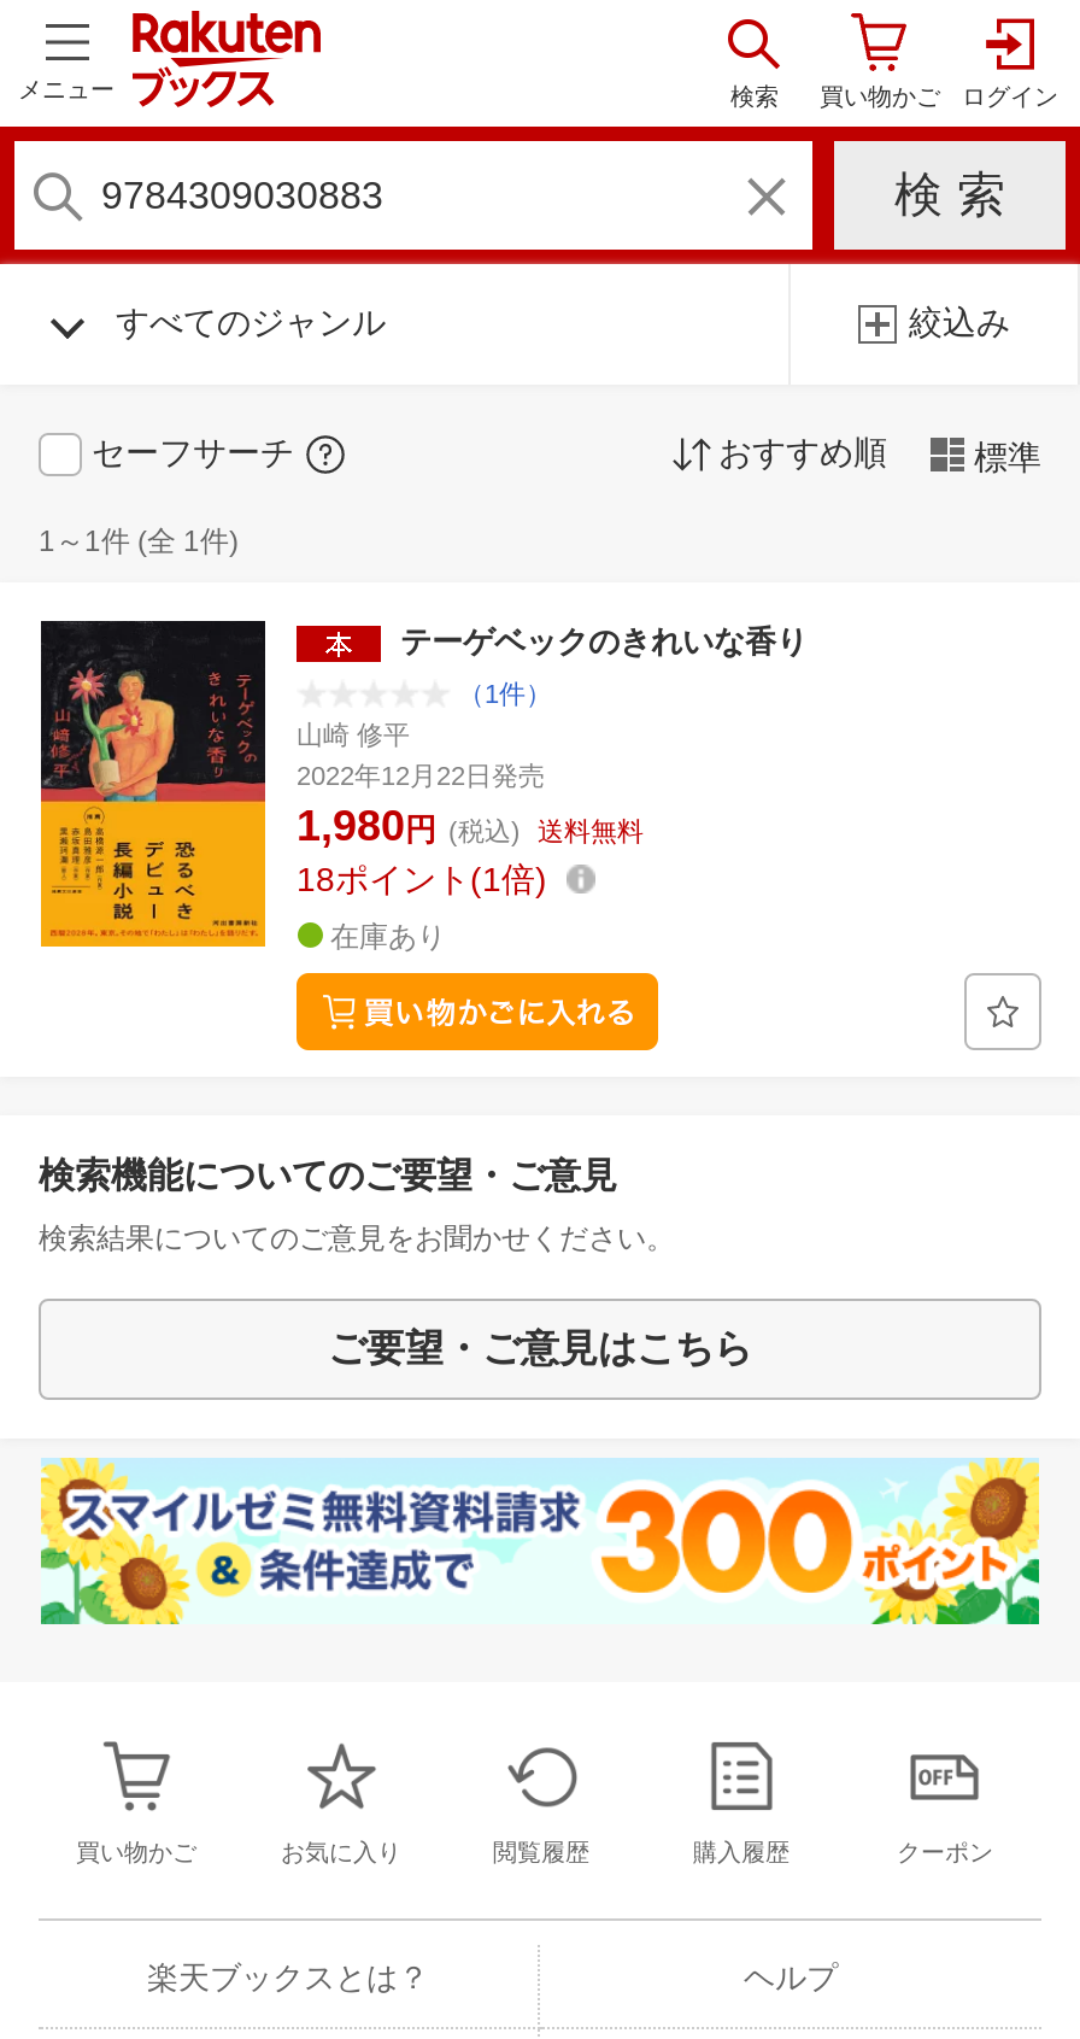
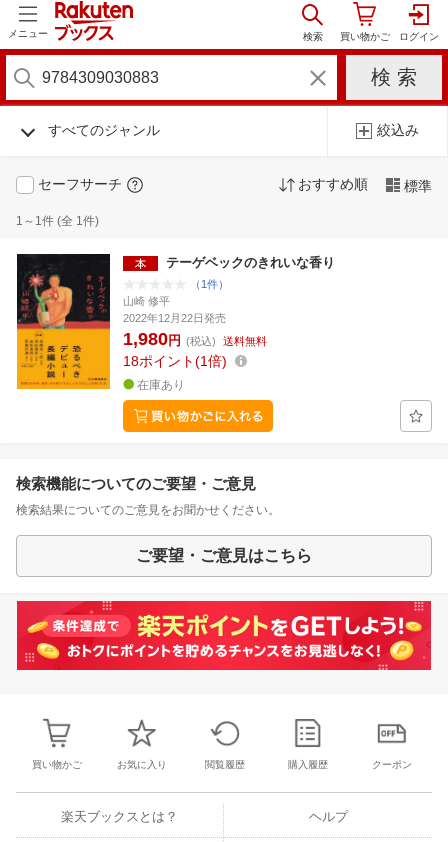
[39,1455,1041,1627] [image] -> [16,600,432,671] [image]

